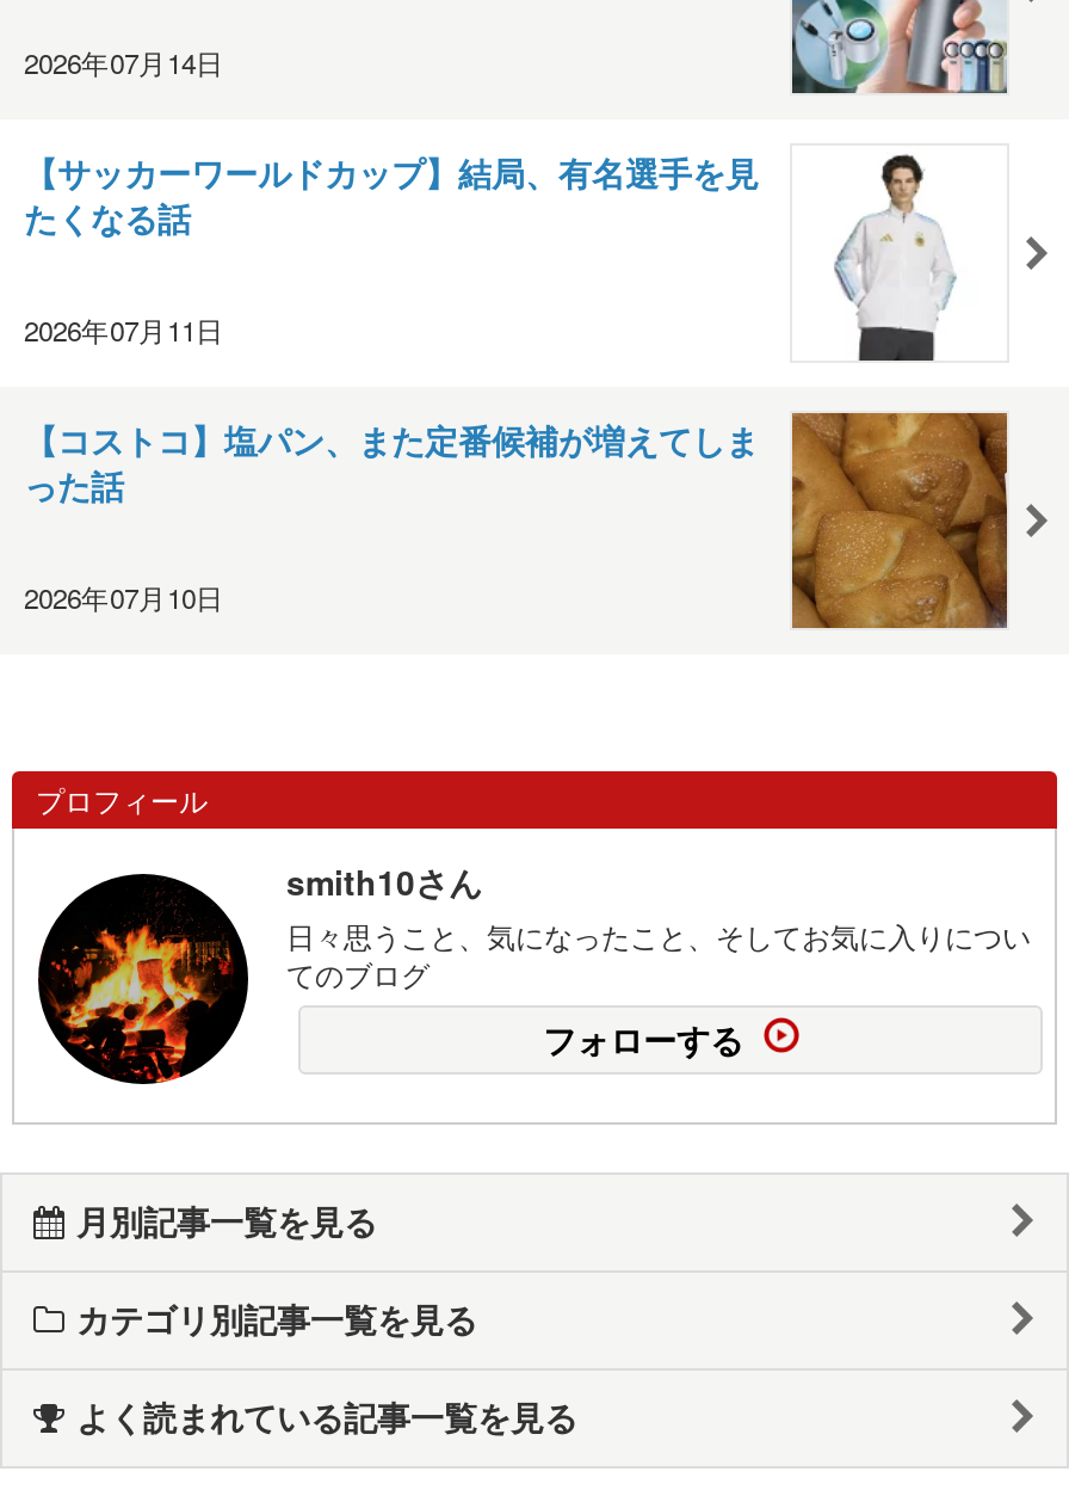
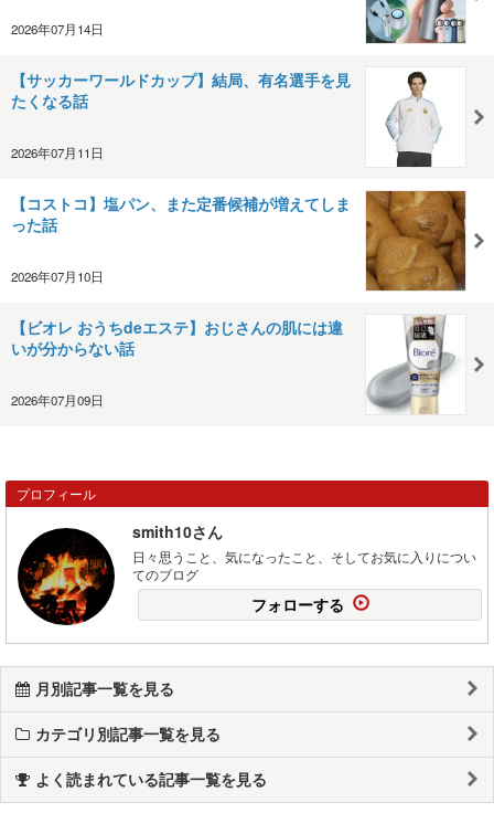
none -> [11,315,465,414] [image] | 【ビオレ おうちdeエステ】おじさんの肌には違 | いが分からない話 | 2026年07月09日

